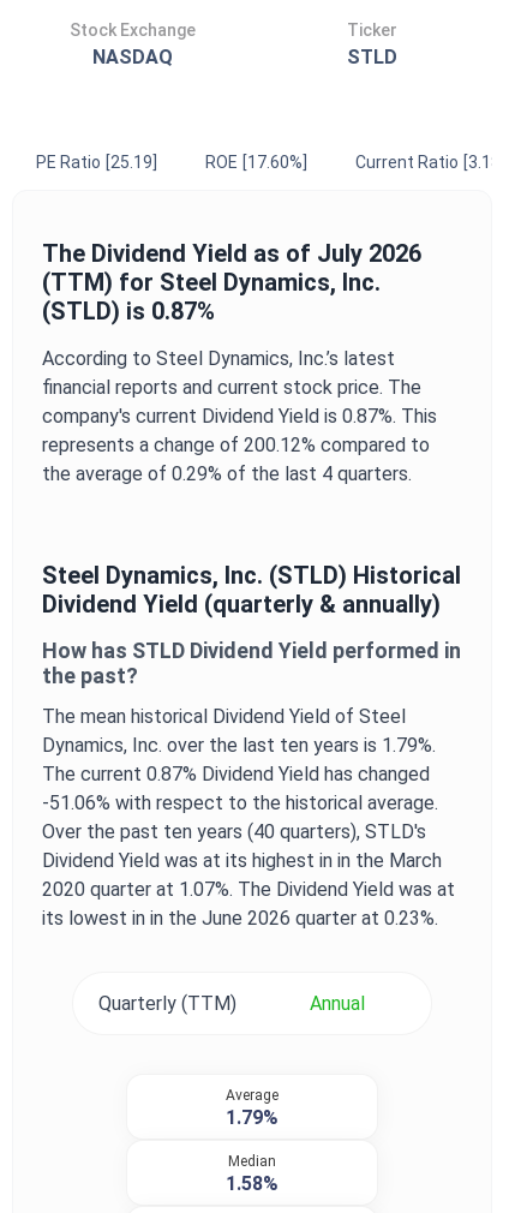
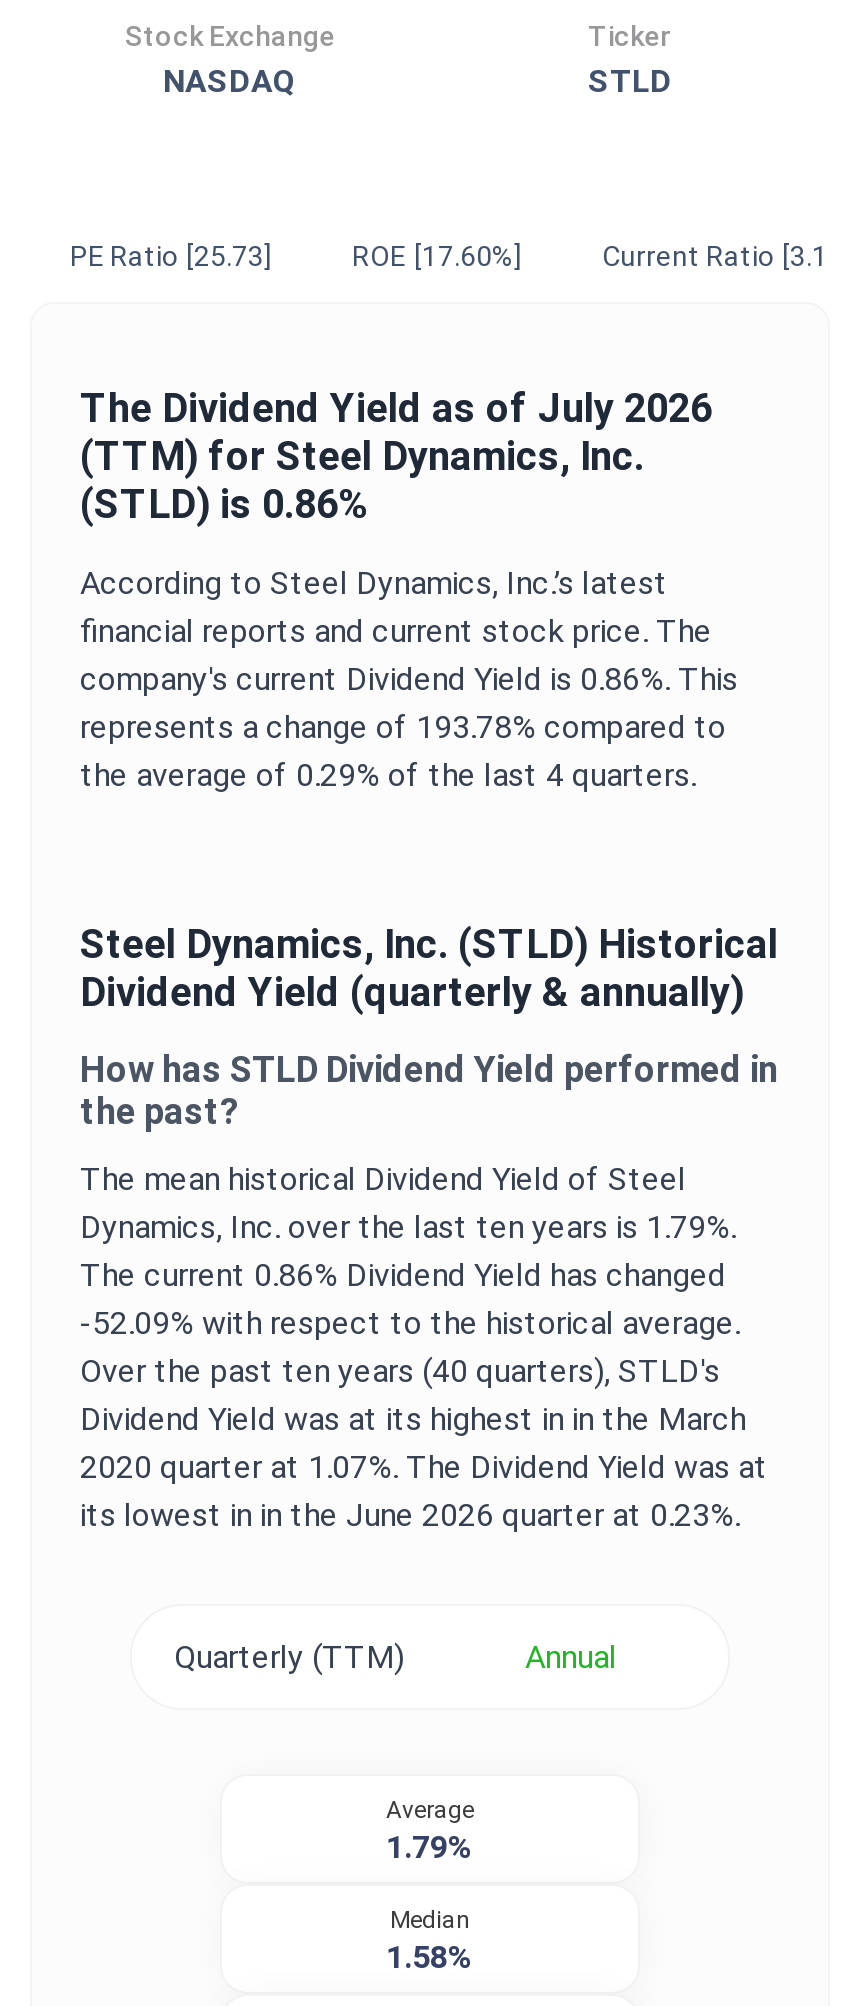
[36,153,157,172] PE Ratio [25.19] -> [70,240,272,272] PE Ratio [25.73]
[42,297,215,325] (STLD) is 0.87% -> [80,480,368,528] (STLD) is 0.86%
[42,405,437,428] company's current Dividend Yield is 0.87%. This -> [80,660,738,698] company's current Dividend Yield is 0.86%. This
[42,434,430,456] represents a change of 200.12% compared to -> [80,708,726,746] represents a change of 193.78% compared to
[42,763,430,785] The current 0.87% Dividend Yield has changed -> [80,1256,726,1294] The current 0.86% Dividend Yield has changed
[42,791,438,814] -51.06% with respect to the historical average. -> [80,1304,740,1342] -52.09% with respect to the historical average.

